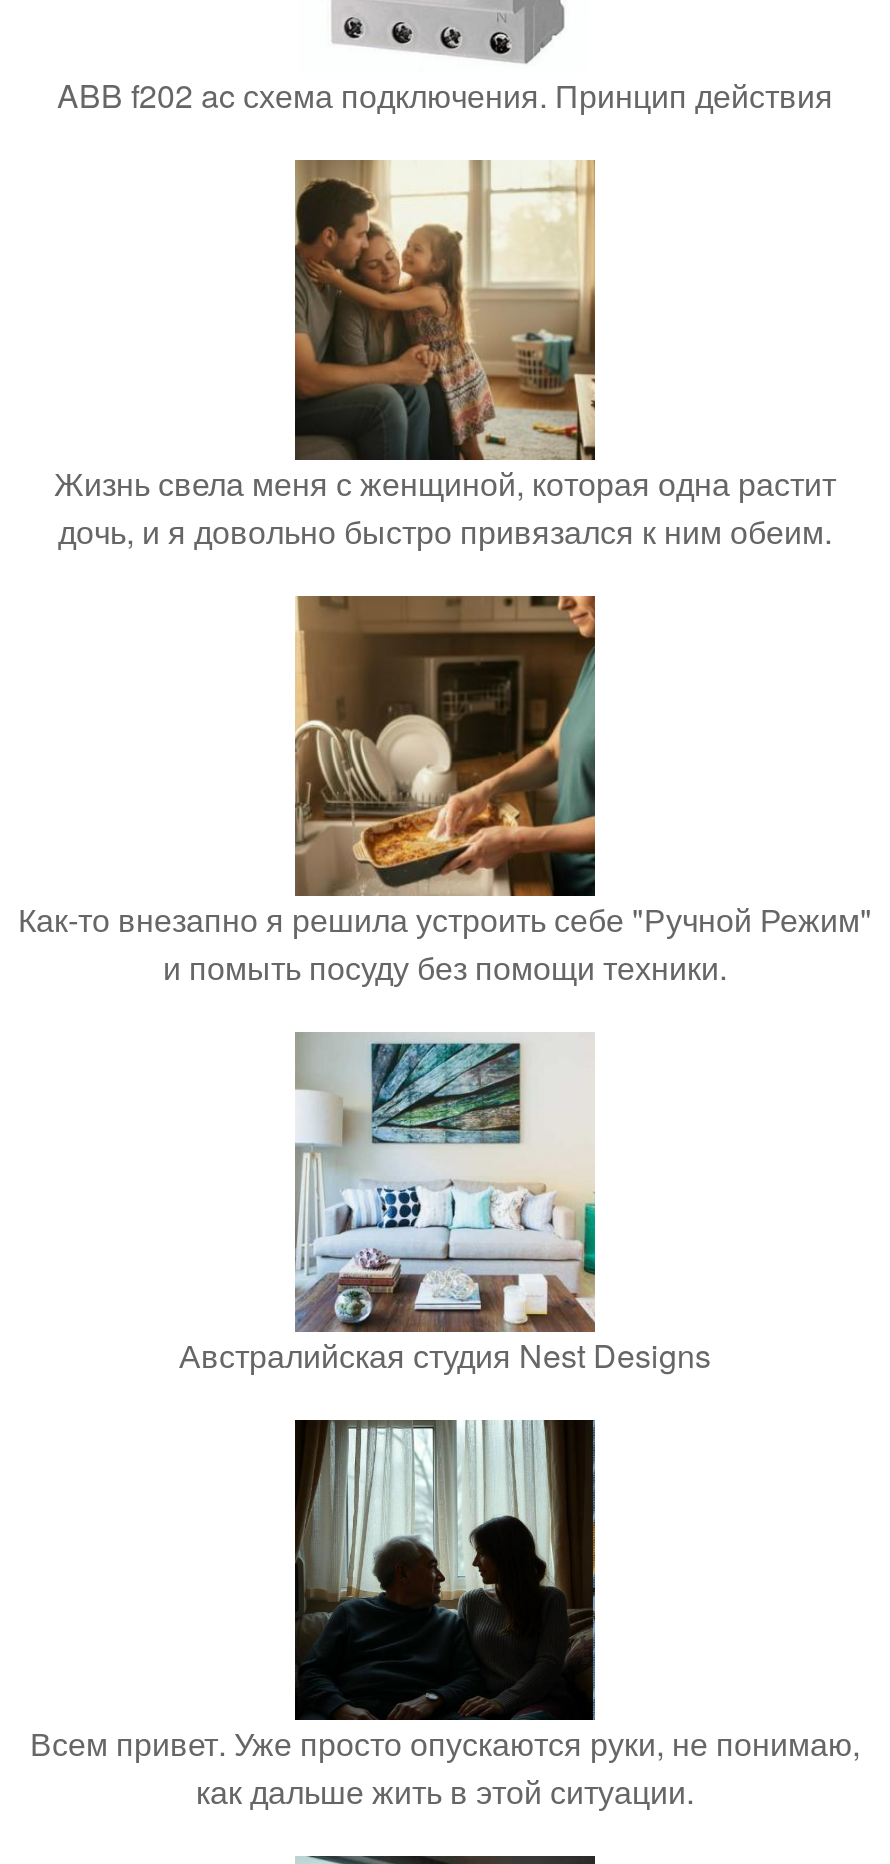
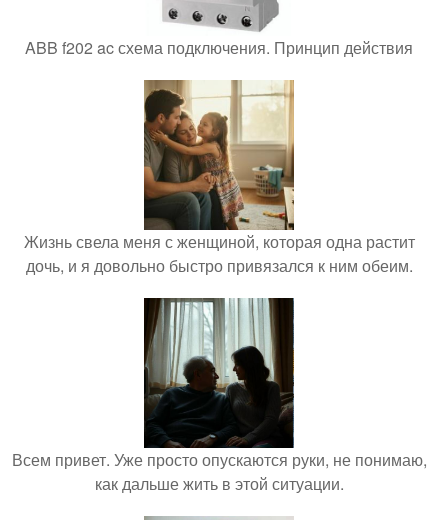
[18,594,872,989] [image] | Как-то внезапно я решила устроить себе "Ручной Режим" | и помыть посуду без помощи техники. -> none
[179,1042,711,1377] [image] | Австралийская студия Nest Designs -> none

